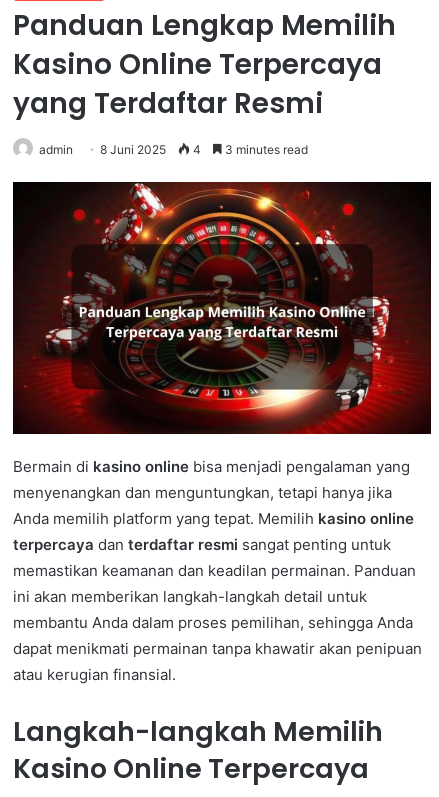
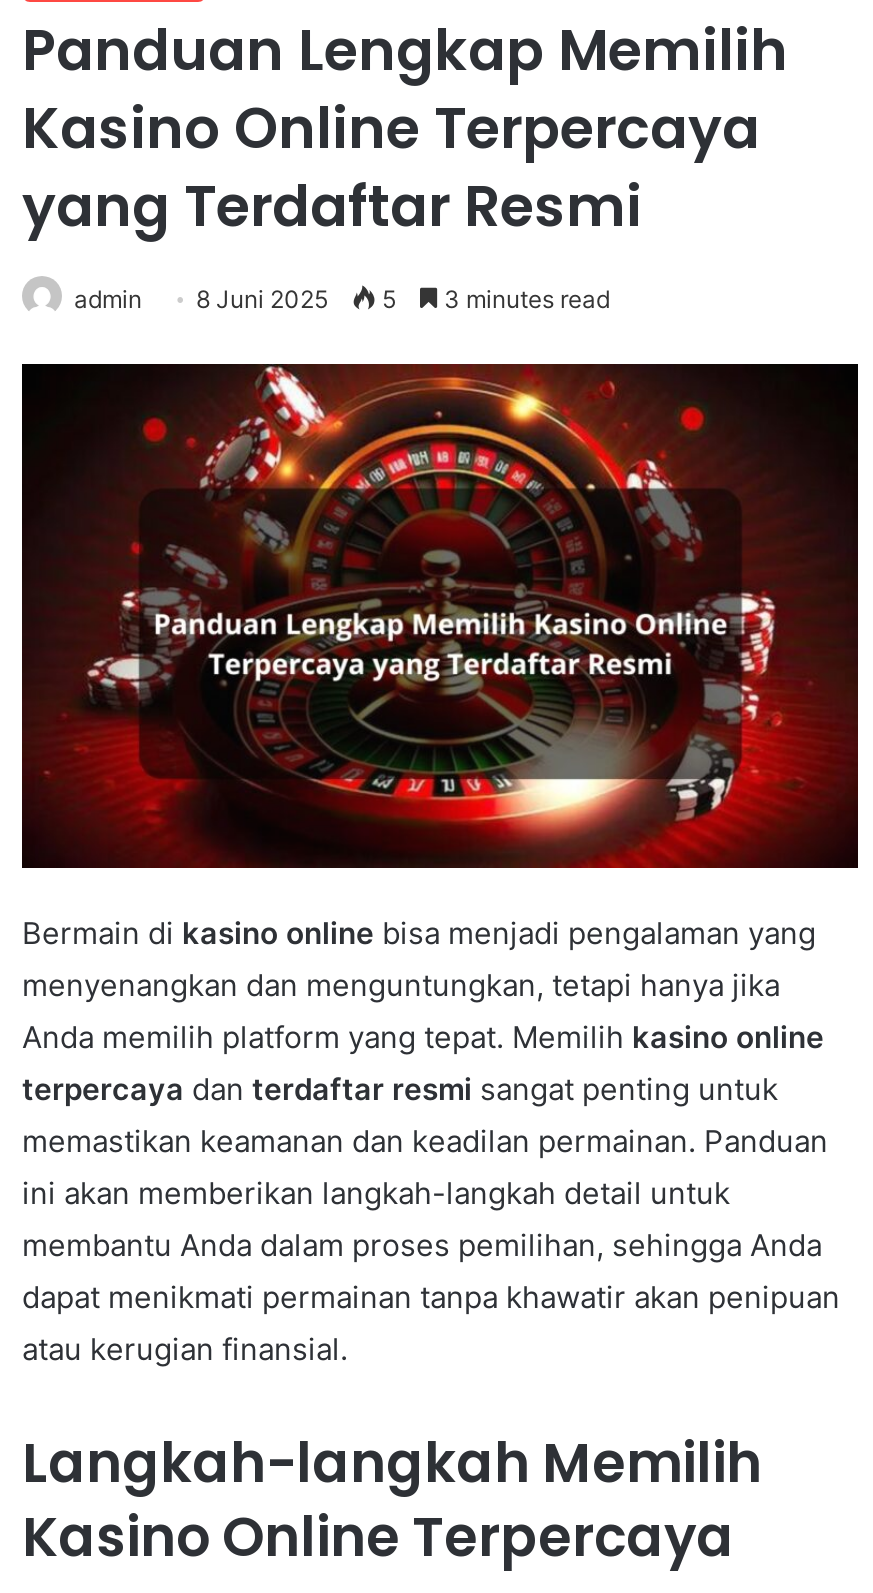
[39,142,308,157] admin 8 Juni 2025 4 3 minutes read -> [74,284,610,314] admin 8 Juni 2025 5 3 minutes read

